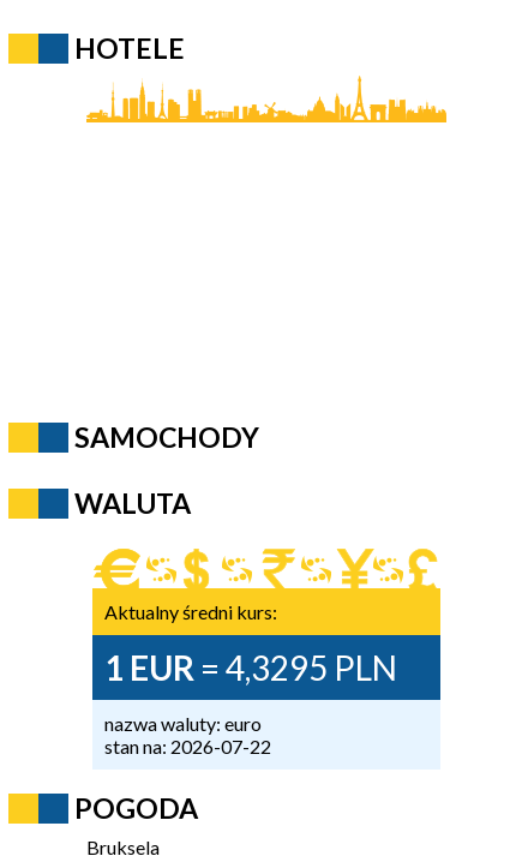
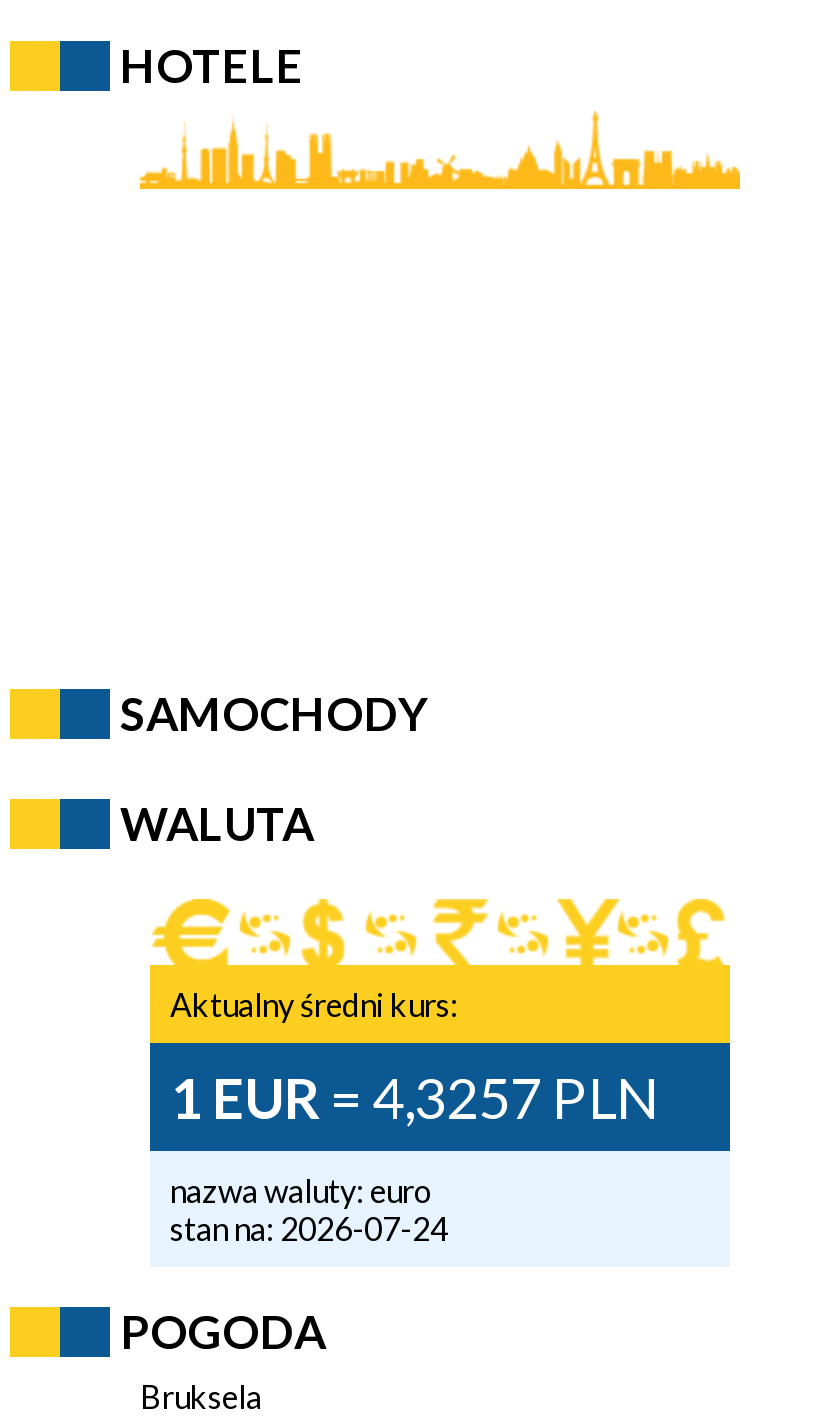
[104,647,397,688] 1 EUR = 4,3295 PLN -> [170,1063,658,1131] 1 EUR = 4,3257 PLN
[104,735,271,757] stan na: 2026-07-22 -> [170,1209,448,1247] stan na: 2026-07-24

